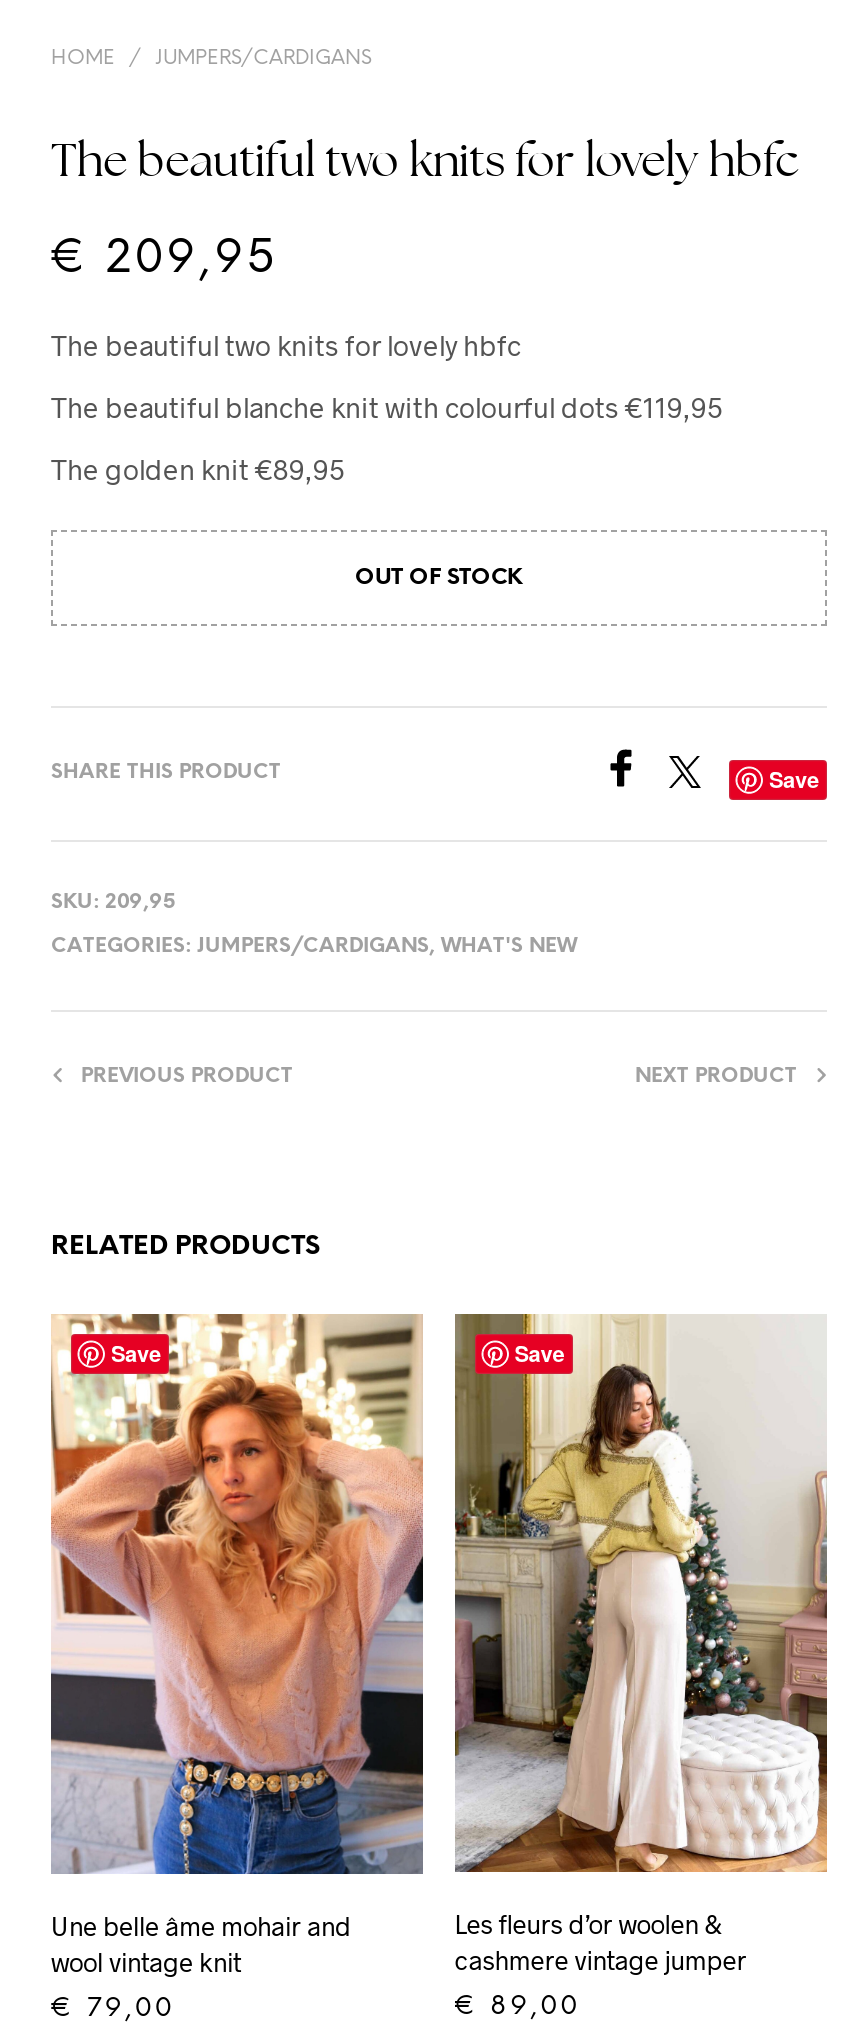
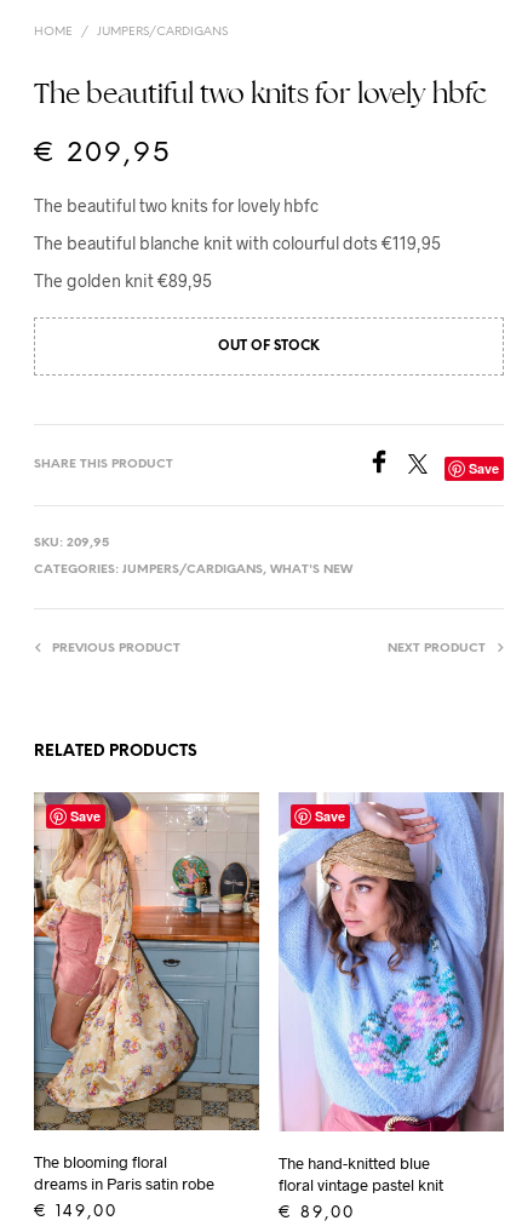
[51,1312,425,1977] [image] | Une belle âme mohair and | wool vintage knit -> [33,791,260,1193] [image] | The blooming floral | dreams in Paris satin robe
[453,1312,829,1976] [image] | Les fleurs d’or woolen & | cashmere vintage jumper -> [277,791,505,1194] [image] | The hand-knitted blue | floral vintage pastel knit
[51,1995,175,2021] €79,00 -> [34,1204,117,1220] €149,00

